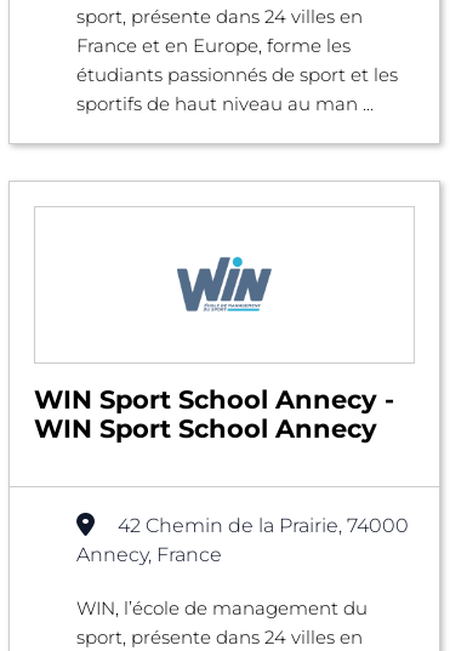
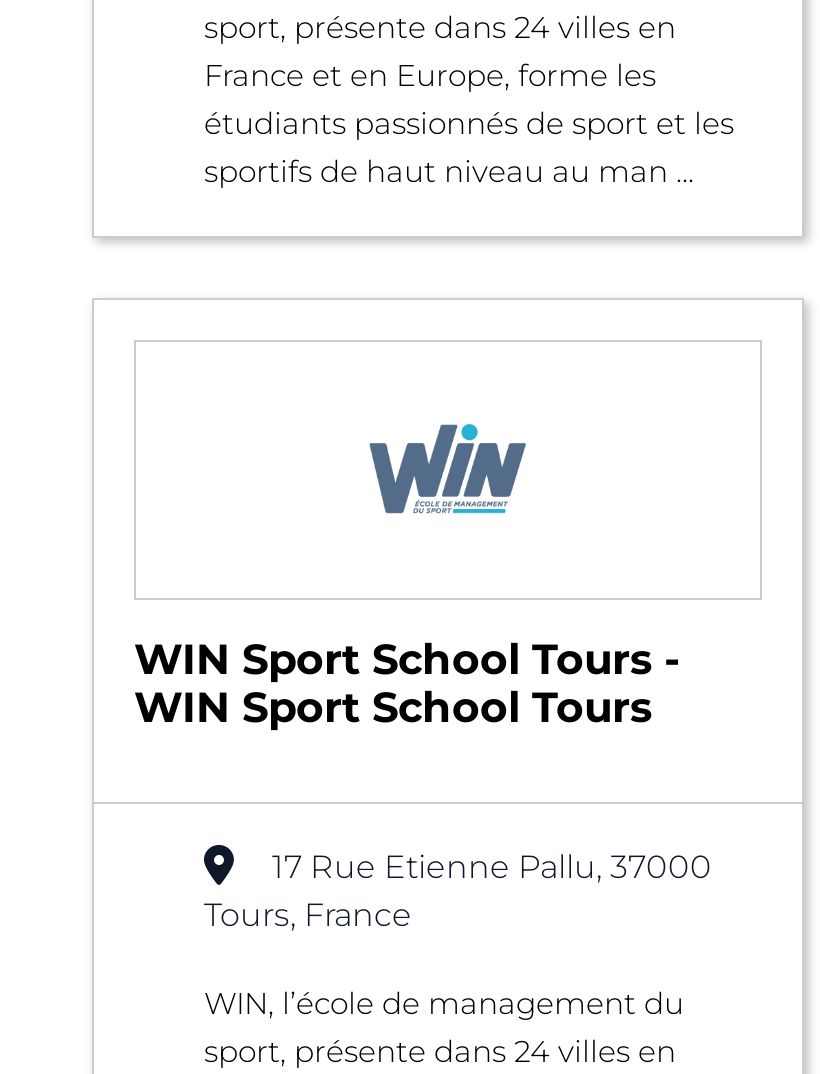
[34,384,394,443] WIN Sport School Annecy - | WIN Sport School Annecy -> [134,633,680,731] WIN Sport School Tours - | WIN Sport School Tours
[76,514,409,566] 42 Chemin de la Prairie, 74000 | Annecy, France -> [204,847,712,933] 17 Rue Etienne Pallu, 37000 | Tours, France

